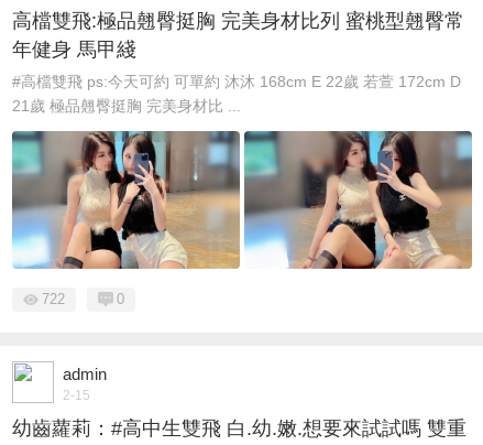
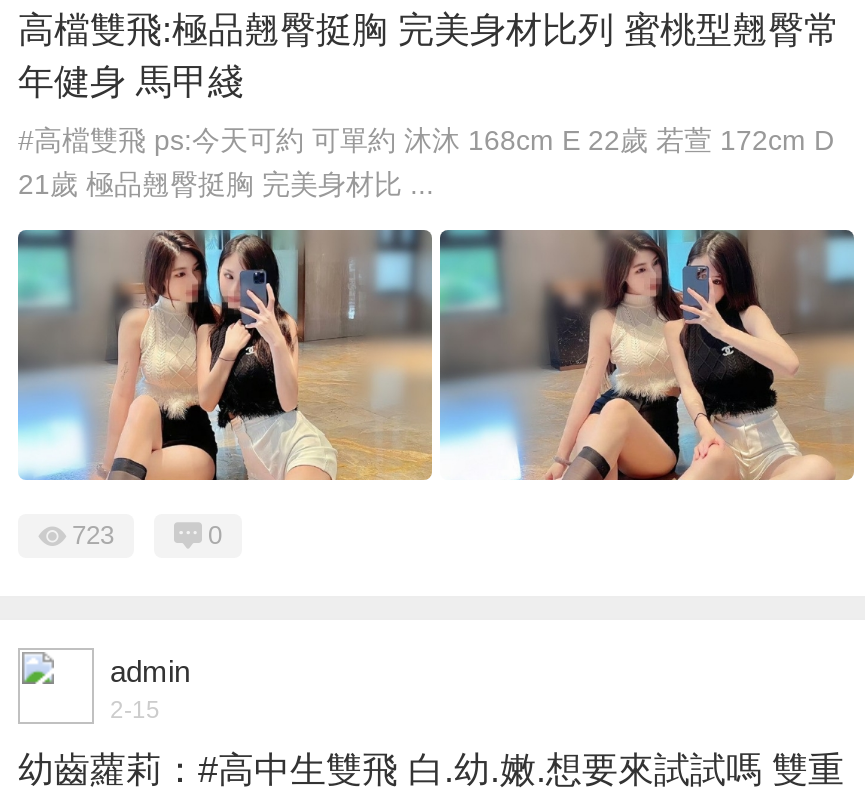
[42,291,65,308] 722 -> [72,521,114,551] 723

